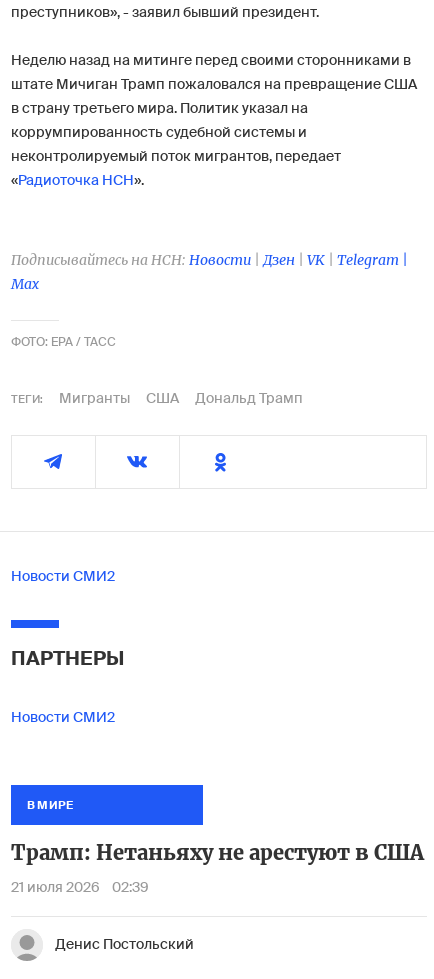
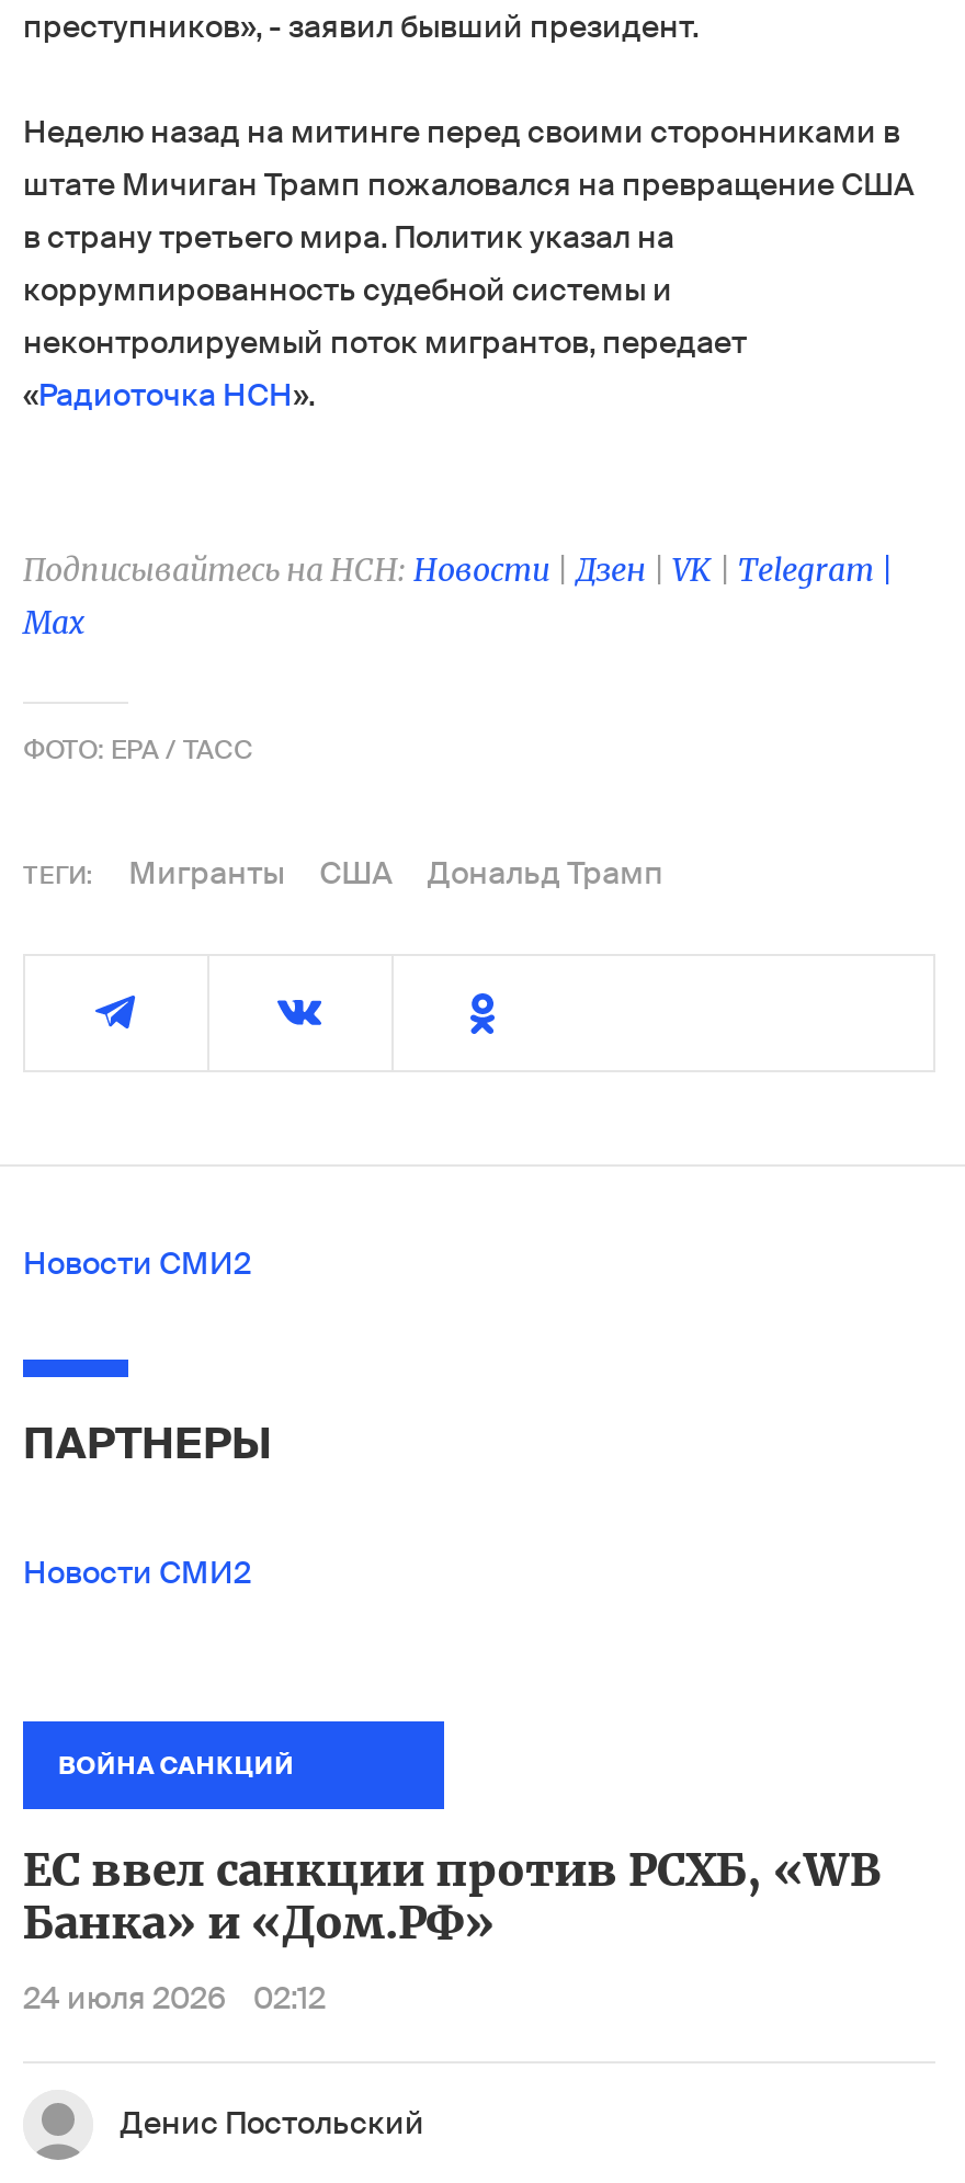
[27,798,73,812] В МИРЕ -> [58,1750,295,1781] ВОЙНА САНКЦИЙ
[11,840,424,865] Трамп: Нетаньяху не арестуют в США -> [23,1842,881,1949] ЕС ввел санкции против РСХБ, «WB | Банка» и «Дом.РФ»
[11,878,149,896] 21 июля 2026 | 02:39 -> [23,1978,326,2017] 24 июля 2026 | 02:12

